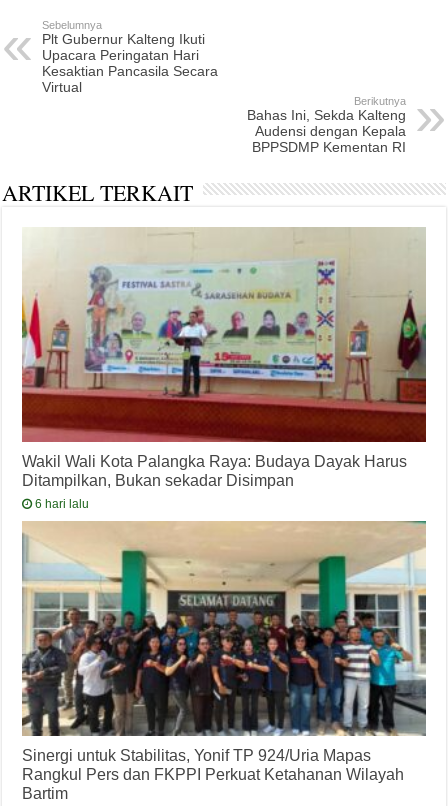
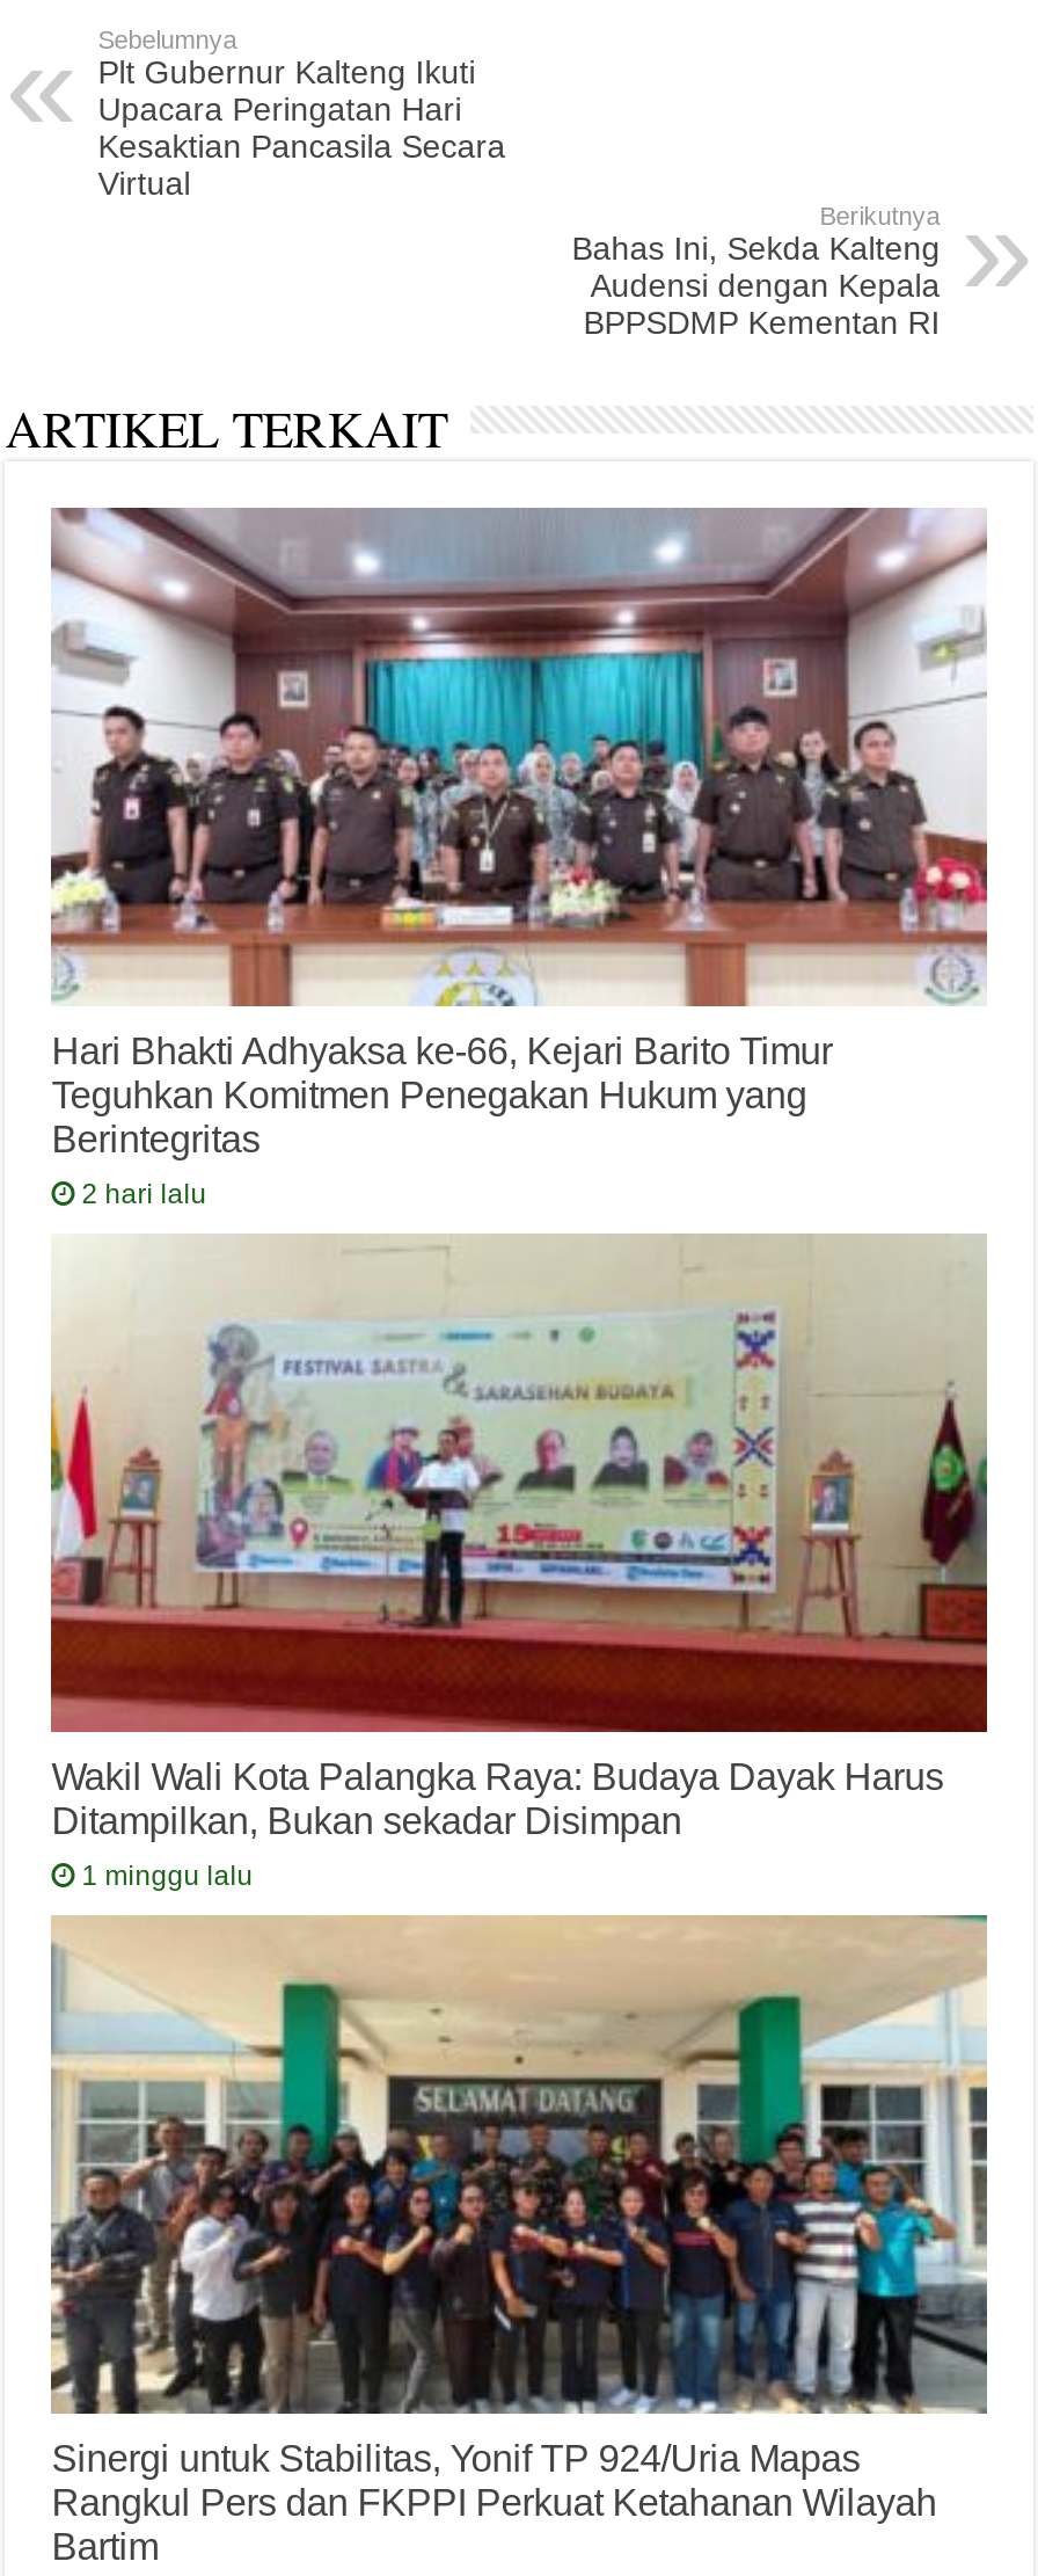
none -> [49,505,989,1211] [image] | Hari Bhakti Adhyaksa ke-66, Kejari Barito Timur | Teguhkan Komitmen Penegakan Hukum yang | Berintegritas | 2 hari lalu
[35,497,89,511] 6 hari lalu -> [82,1859,253,1892] 1 minggu lalu

